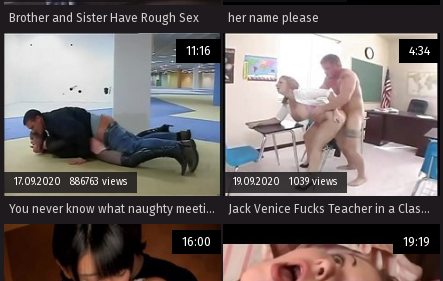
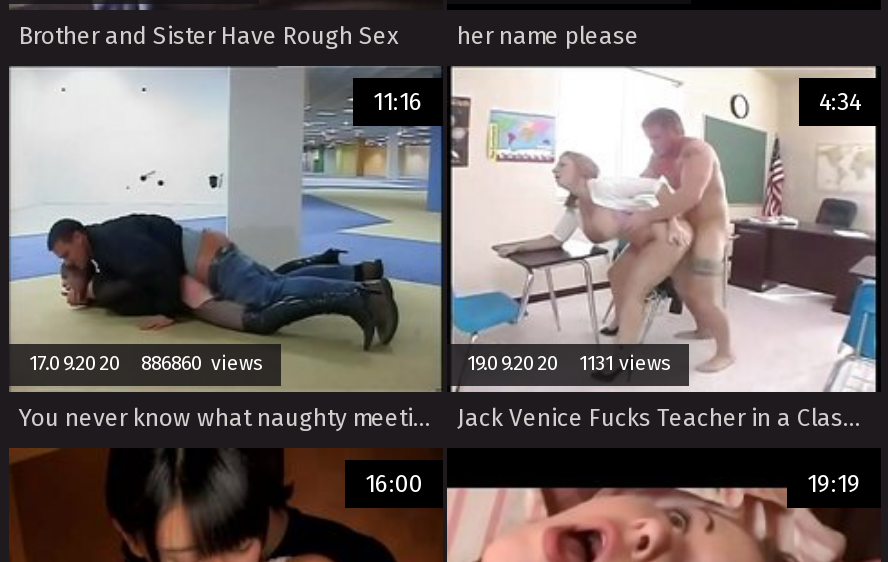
[14,176,127,188] 17.09.2020 886763 views -> [29,352,261,376] 17.09.2020 886860 views
[233,176,337,188] 19.09.2020 1039 views -> [467,352,669,376] 19.09.2020 1131 views

